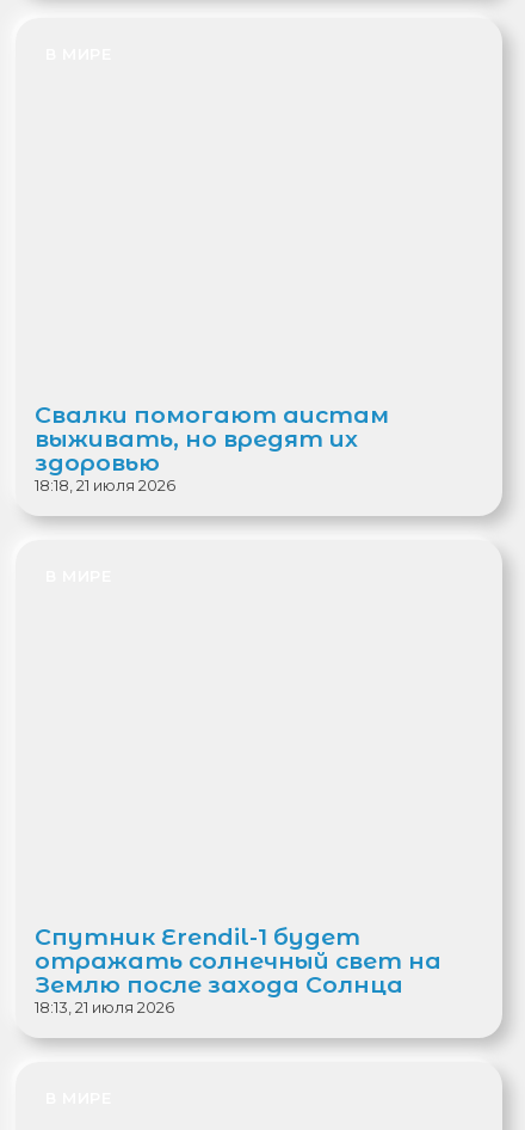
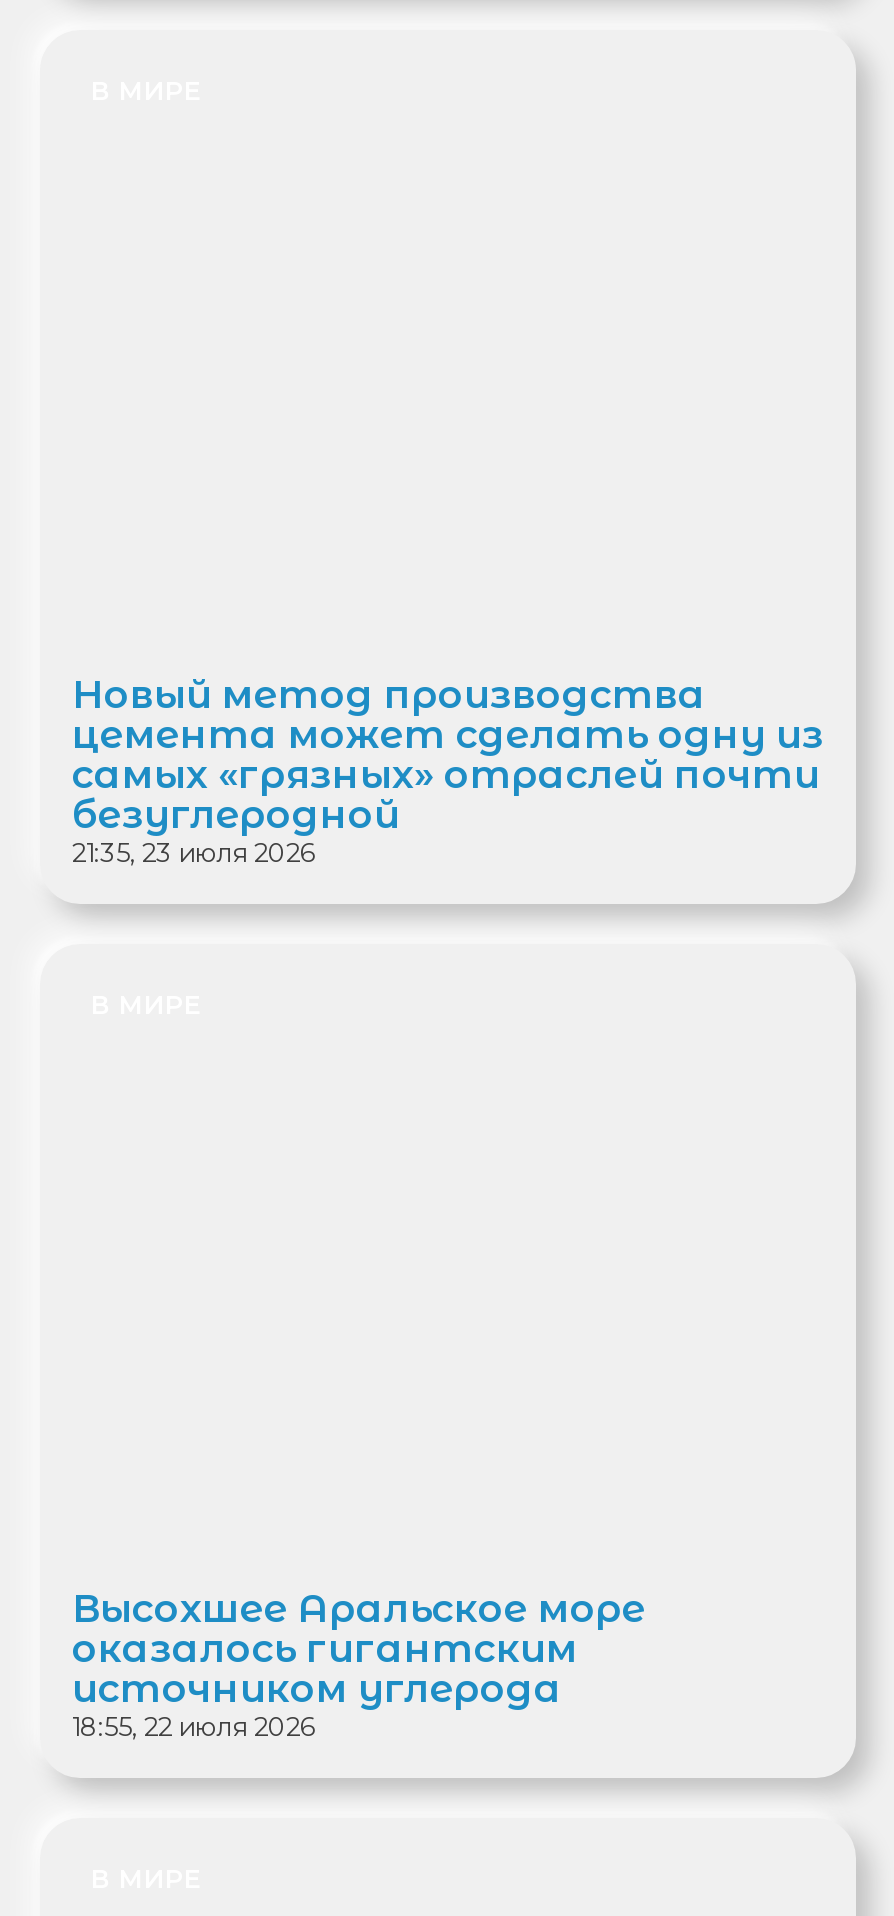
[35,400,389,495] Свалки помогают аистам | выживать, но вредят их | здоровью | 18:18, 21 июля 2026 -> [72,670,824,868] Новый метод производства | цемента может сделать одну из | самых «грязных» отраслей почти | безуглеродной | 21:35, 23 июля 2026
[35,922,441,1017] Спутник Erendil-1 будет | отражать солнечный свет на | Землю после захода Солнца | 18:13, 21 июля 2026 -> [72,1584,646,1742] Высохшее Аральское море | оказалось гигантским | источником углерода | 18:55, 22 июля 2026

